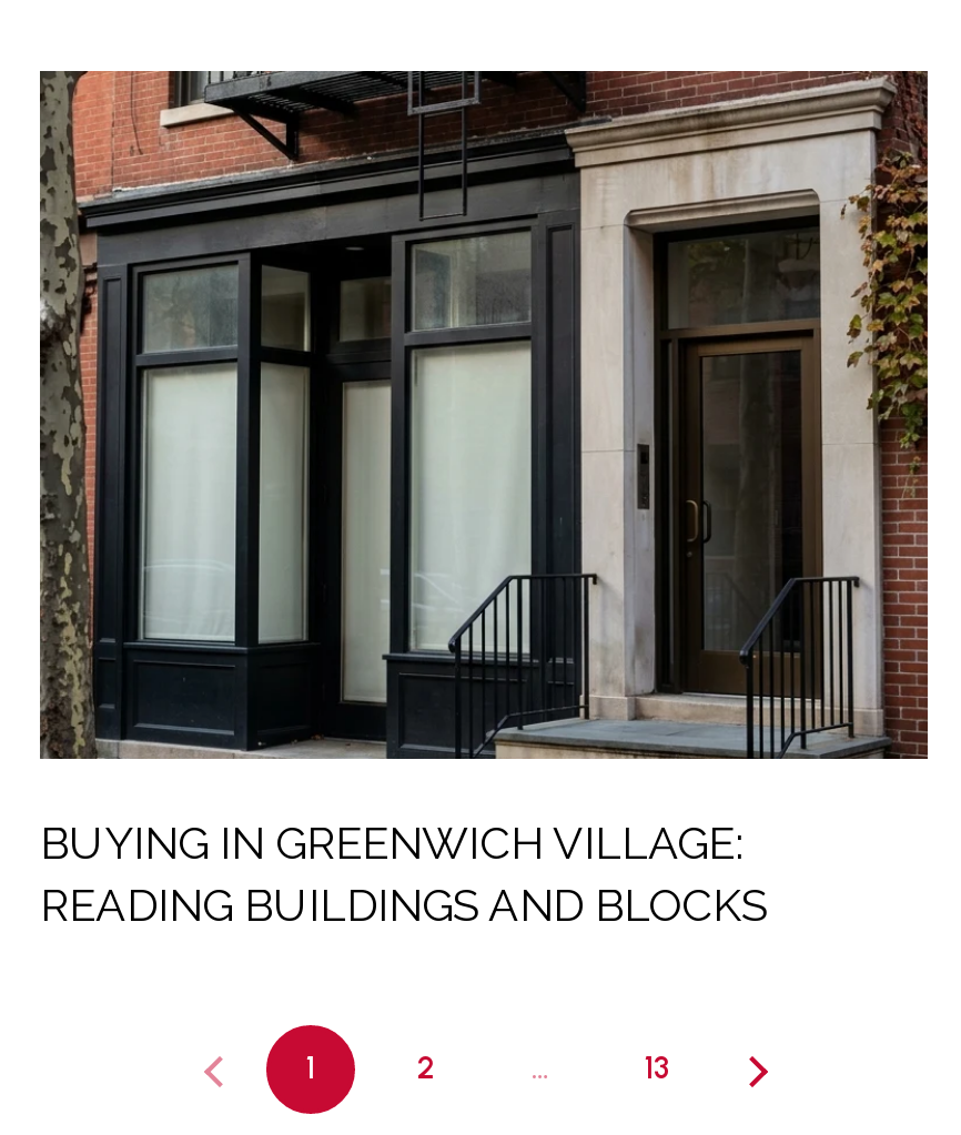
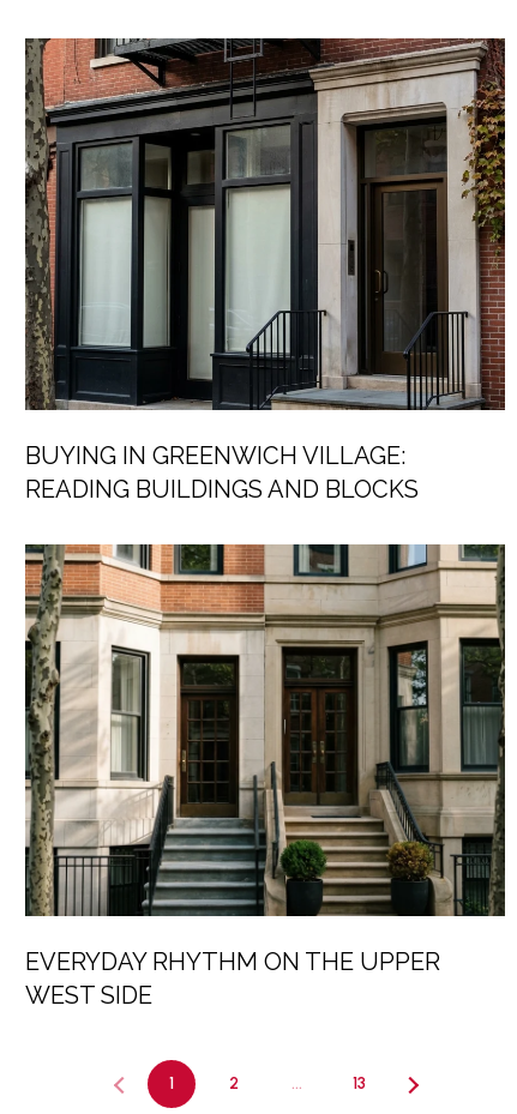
none -> [25,543,505,1010] [image] | EVERYDAY RHYTHM ON THE UPPER | WEST SIDE

